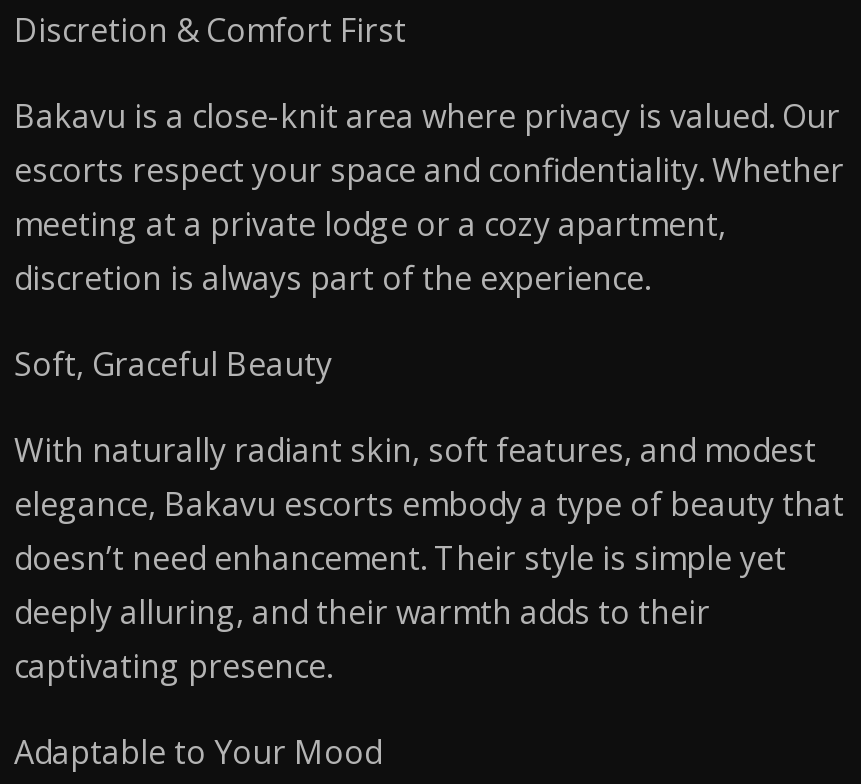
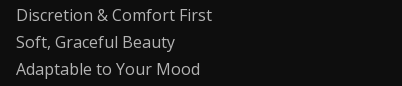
[14,94,844,300] Bakavu is a close-knit area where privacy is valued. Our | escorts respect your space and confidentiality. Whether | meeting at a private lodge or a cozy apartment, | discretion is always part of the experience. -> none
[14,428,844,688] With naturally radiant skin, soft features, and modest | elegance, Bakavu escorts embody a type of beauty that | doesn’t need enhancement. Their style is simple yet | deeply alluring, and their warmth adds to their | captivating presence. -> none

